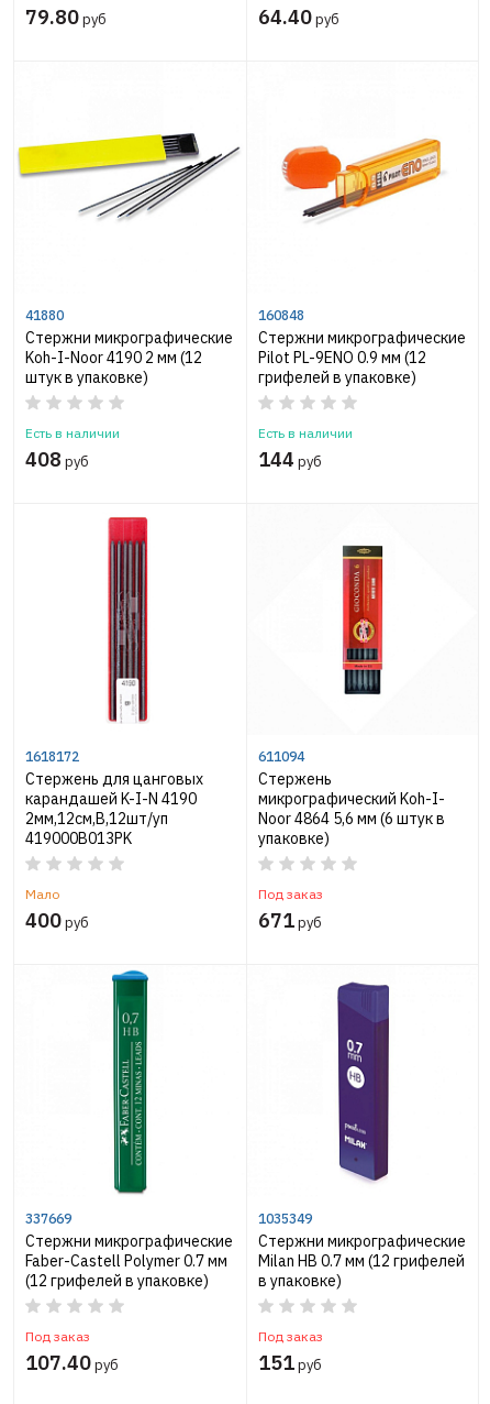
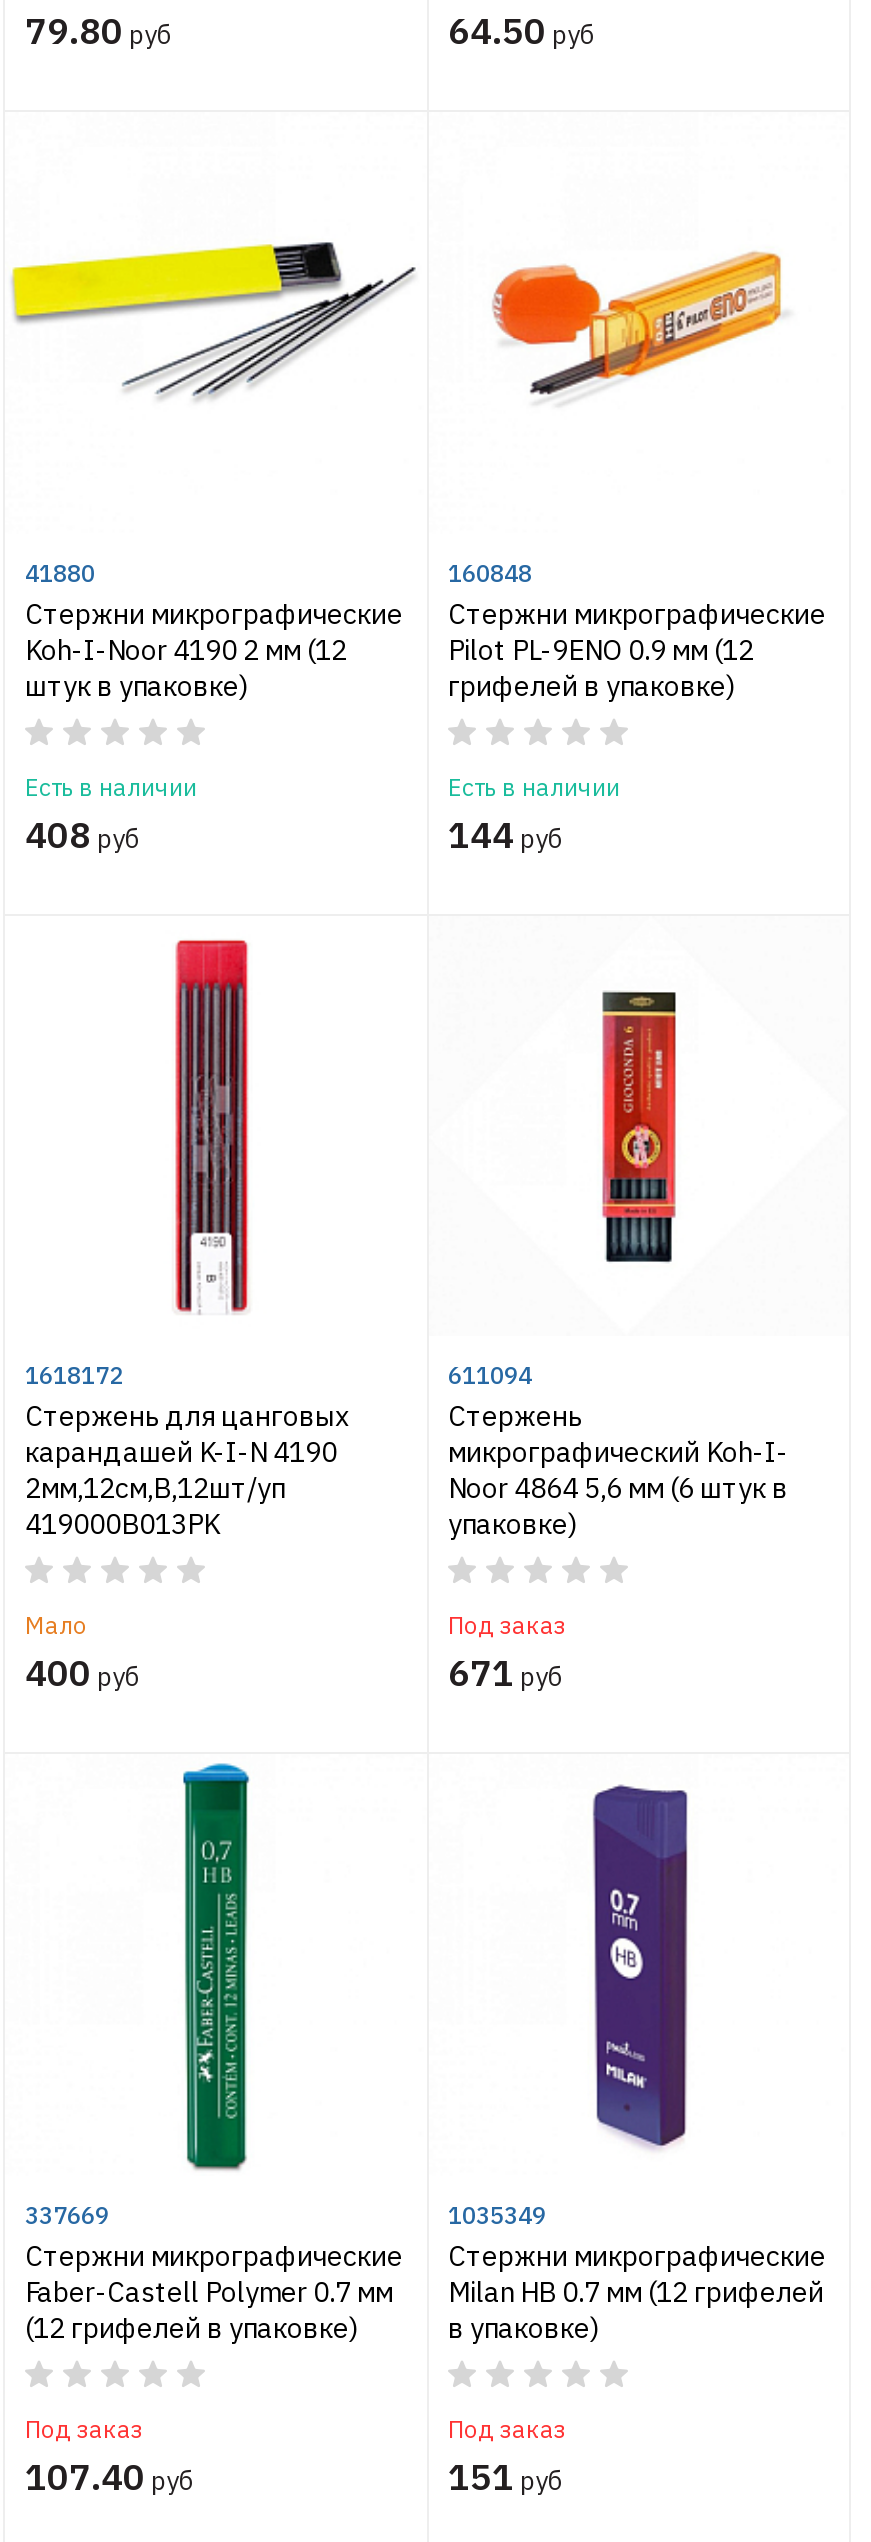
[258,4,339,30] 64.40 руб -> [448,8,596,54] 64.50 руб

